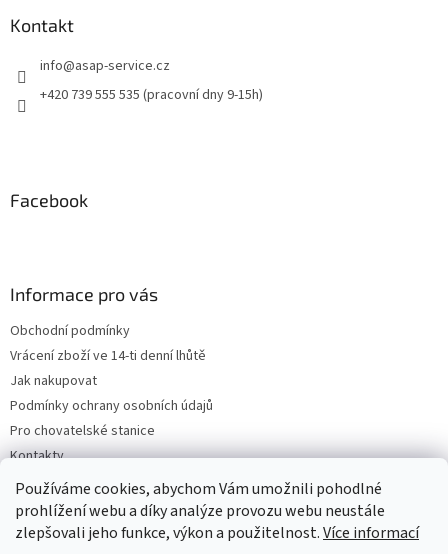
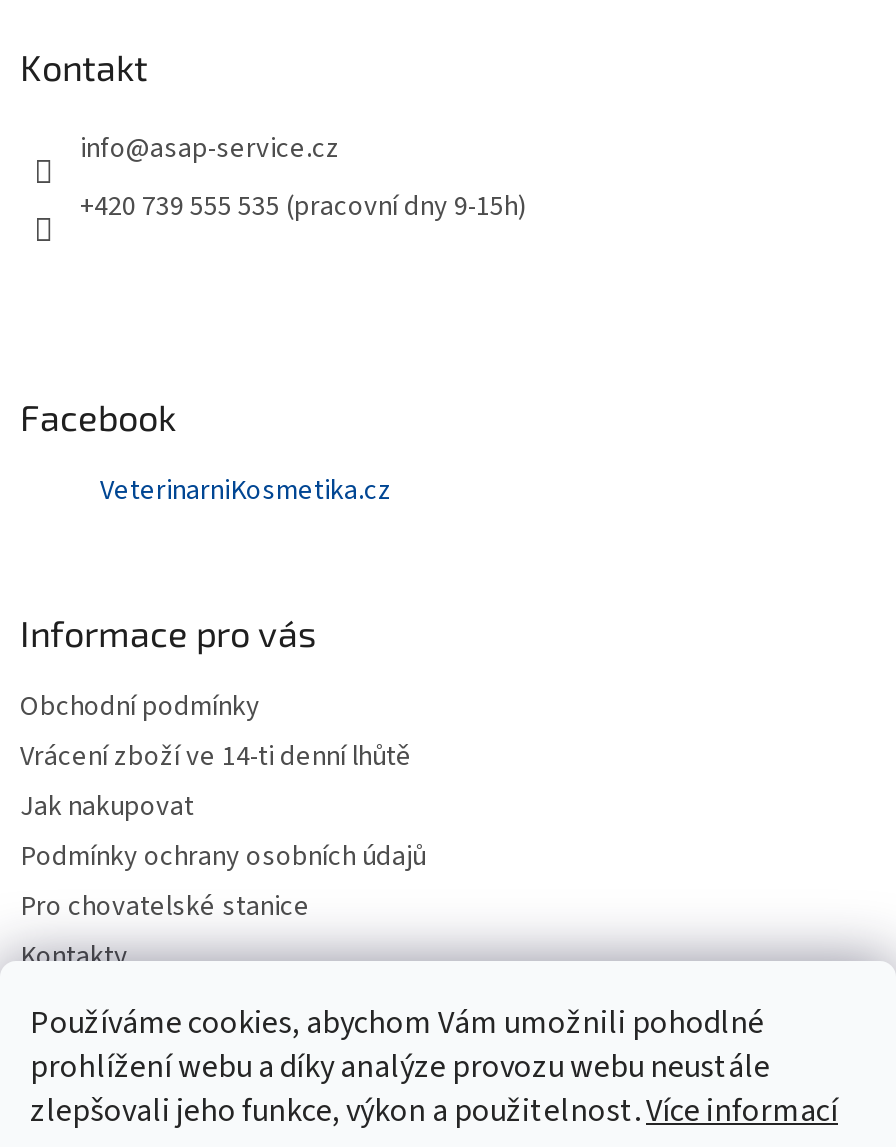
none -> [100,471,392,511] VeterinarniKosmetika.cz

